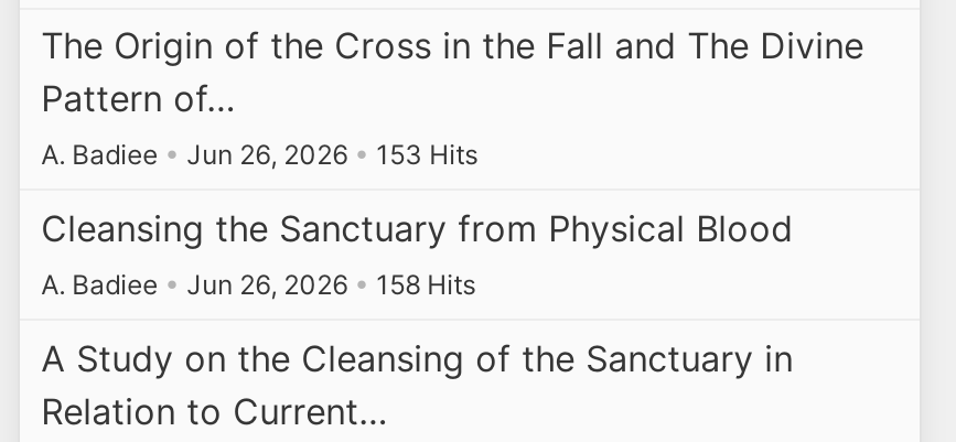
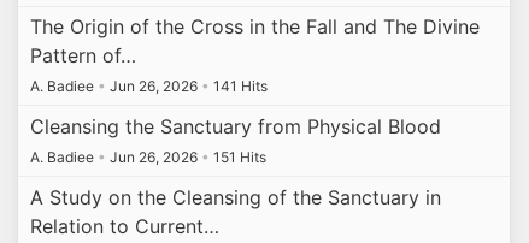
[41,139,478,172] A. Badiee • Jun 26, 2026 • 153 Hits -> [30,78,267,96] A. Badiee • Jun 26, 2026 • 141 Hits
[41,268,475,301] A. Badiee • Jun 26, 2026 • 158 Hits -> [30,148,266,166] A. Badiee • Jun 26, 2026 • 151 Hits

